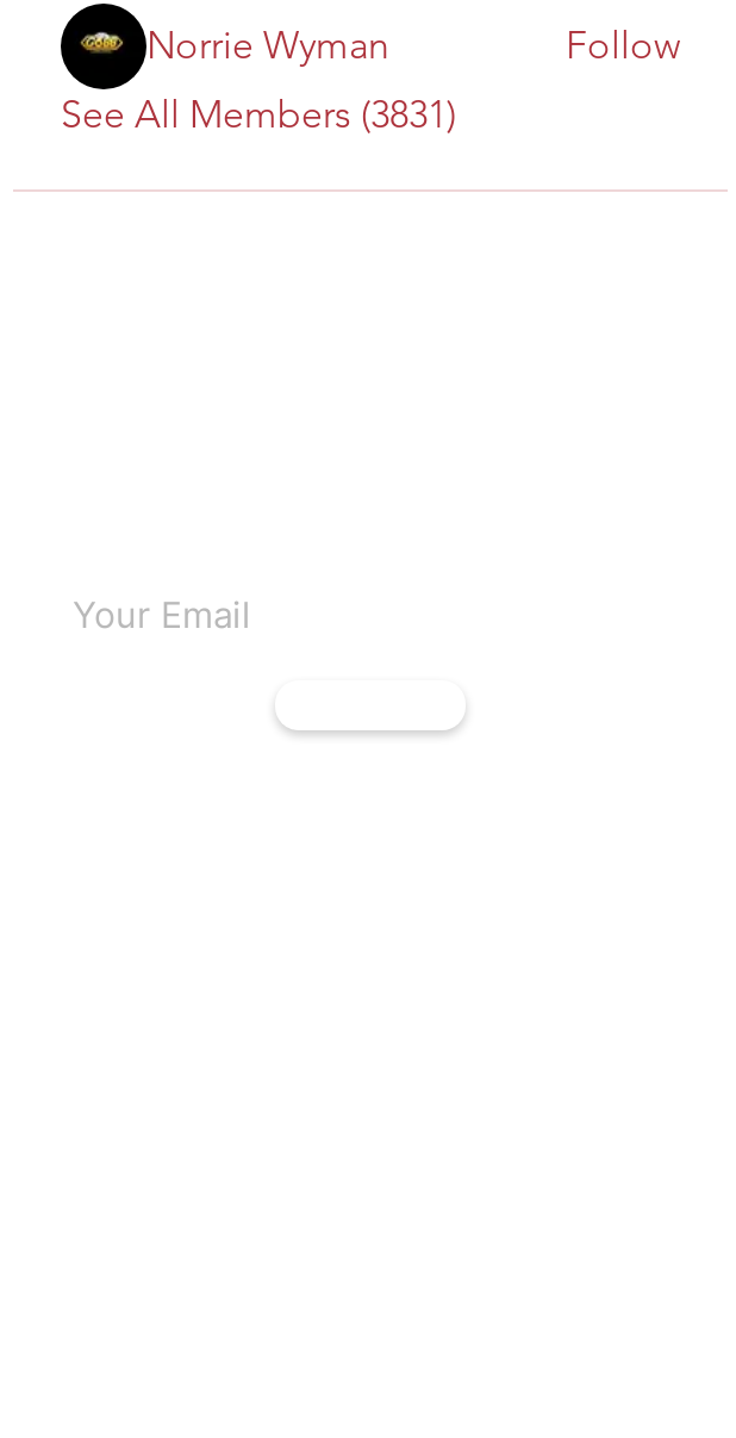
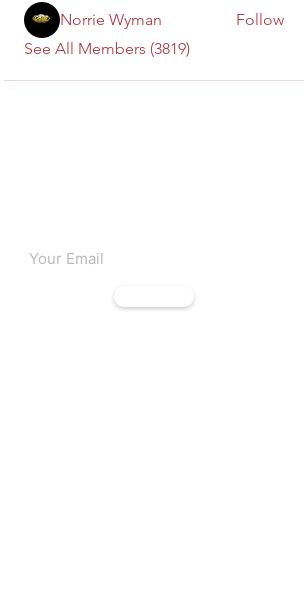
[61,92,456,137] See All Members (3831) -> [24,39,190,58] See All Members (3819)

